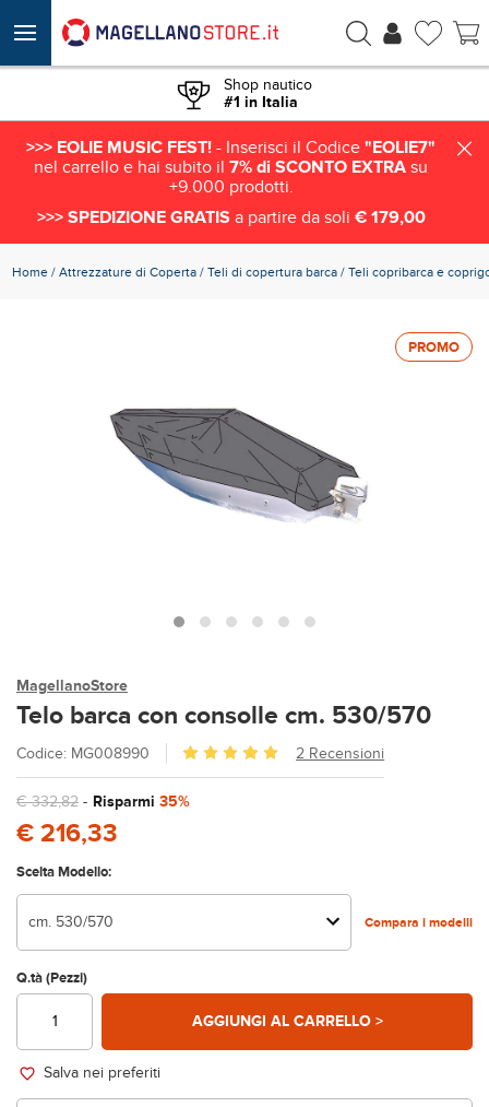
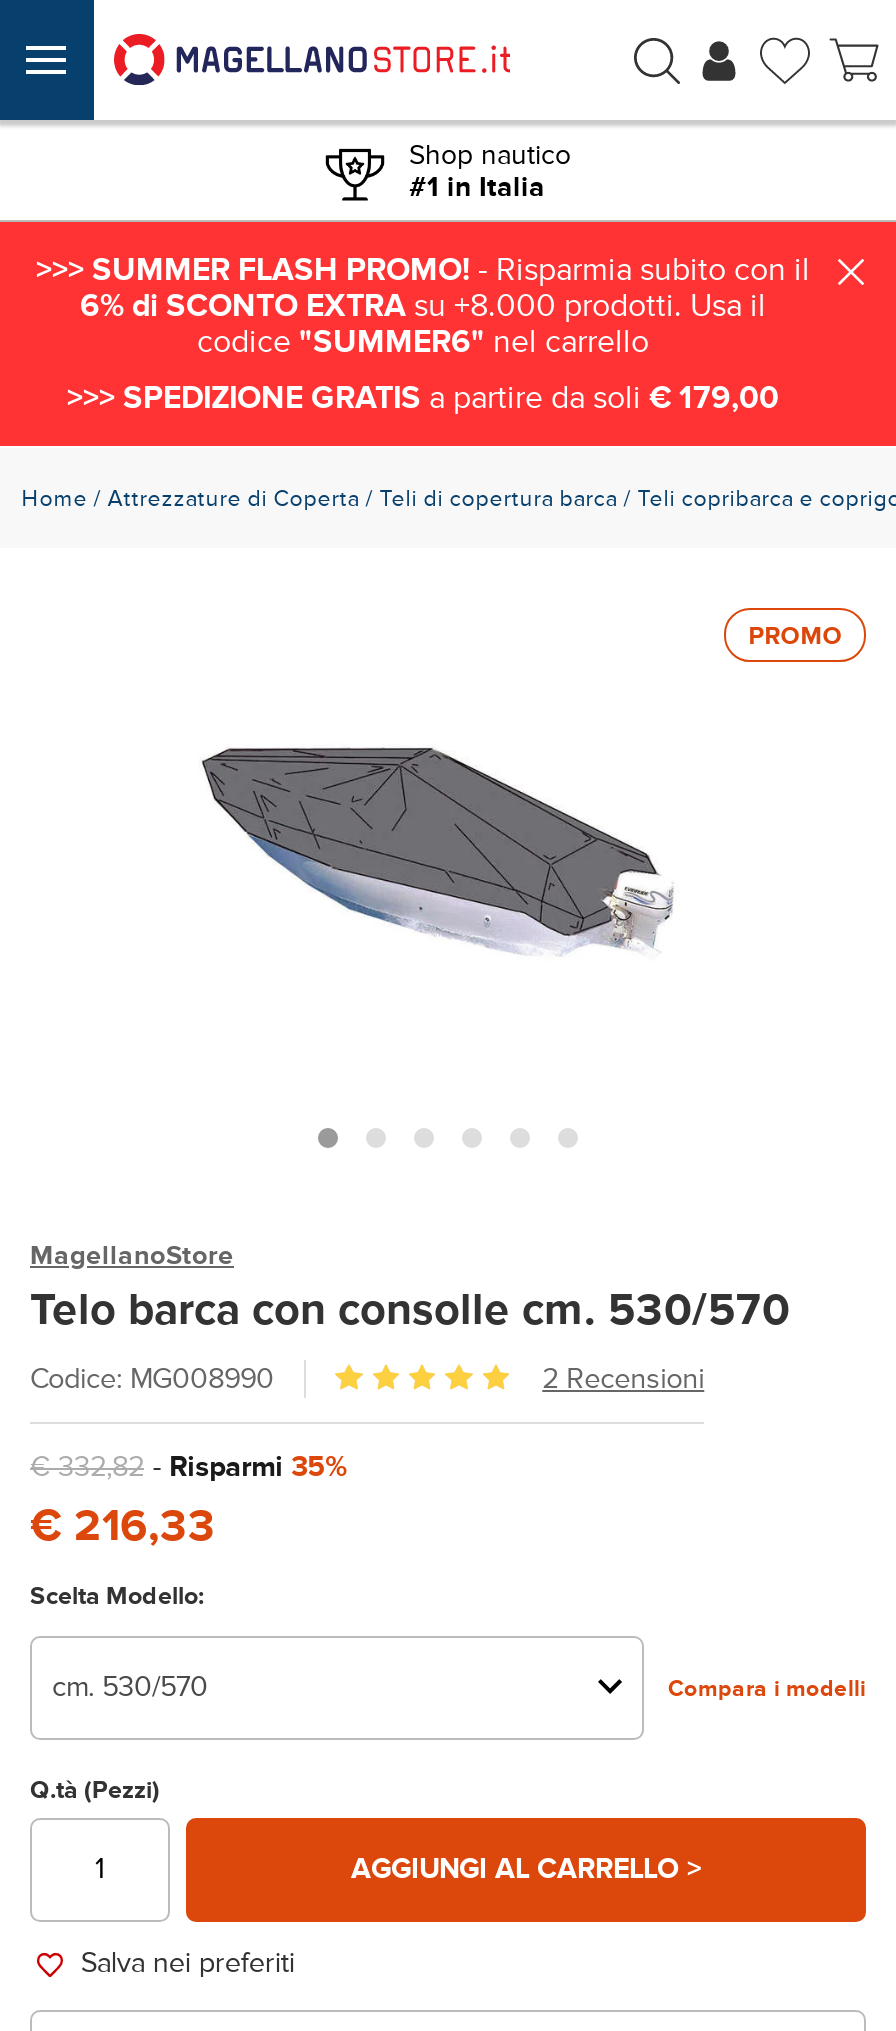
[26,137,436,198] >>> EOLIE MUSIC FEST! - Inserisci il Codice "EOLIE7" | nel carrello e hai subito il 7% di SCONTO EXTRA su | +9.000 prodotti. -> [36,250,810,362] >>> SUMMER FLASH PROMO! - Risparmia subito con il | 6% di SCONTO EXTRA su +8.000 prodotti. Usa il | codice "SUMMER6" nel carrello

